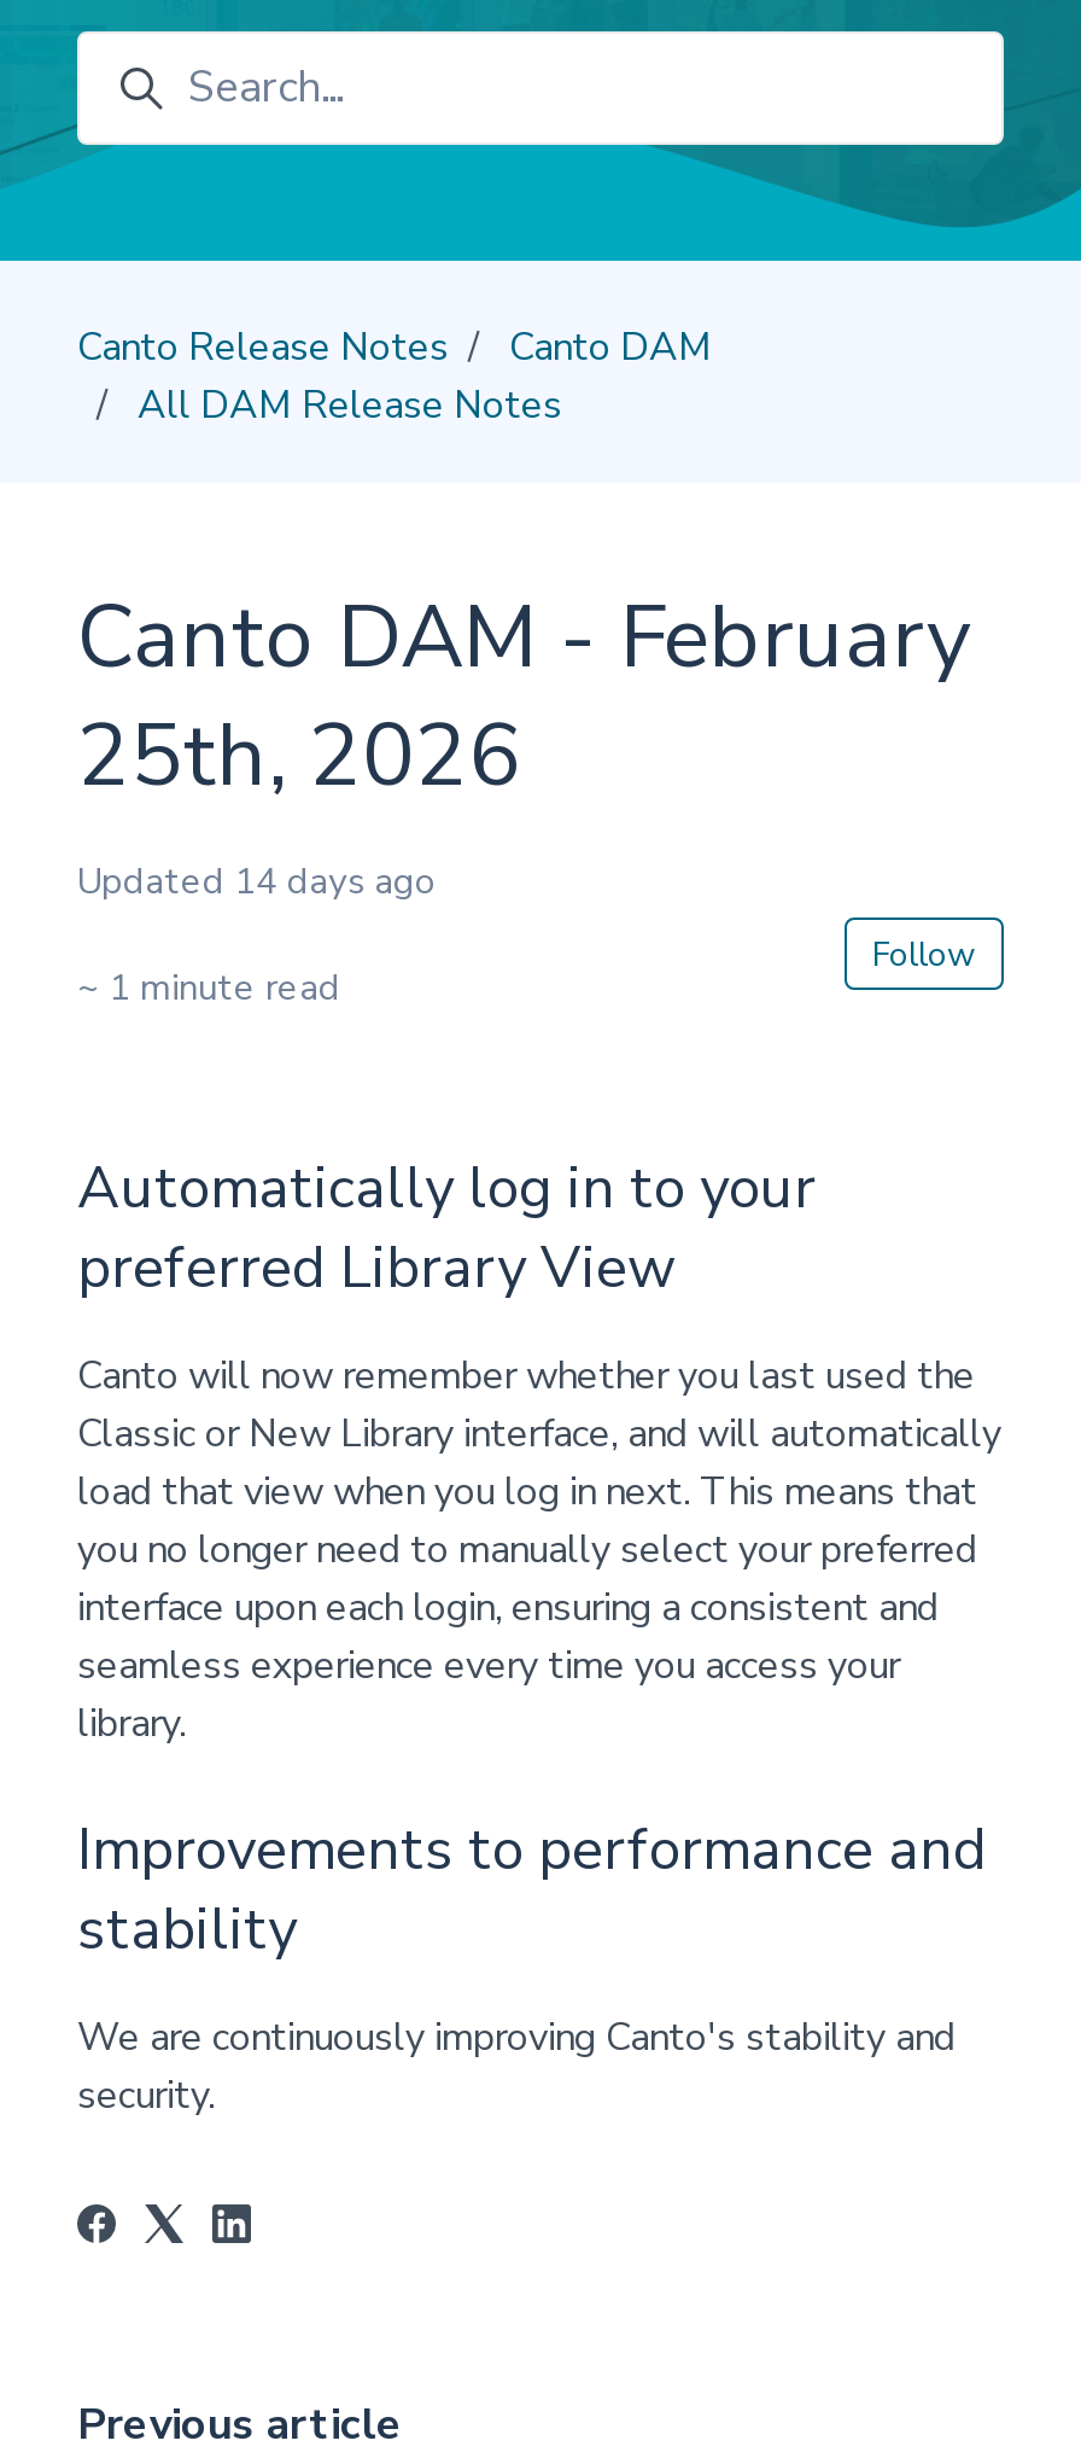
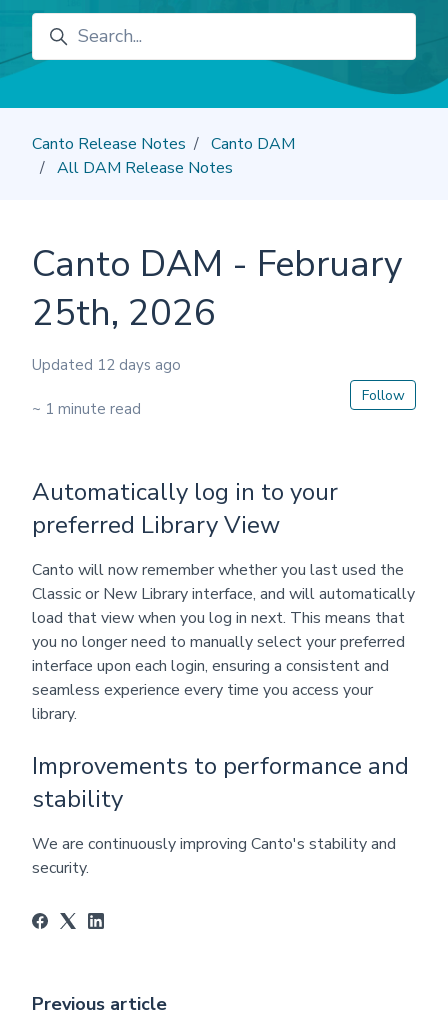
[77,857,437,905] Updated 14 days ago -> [32,355,181,375] Updated 12 days ago

